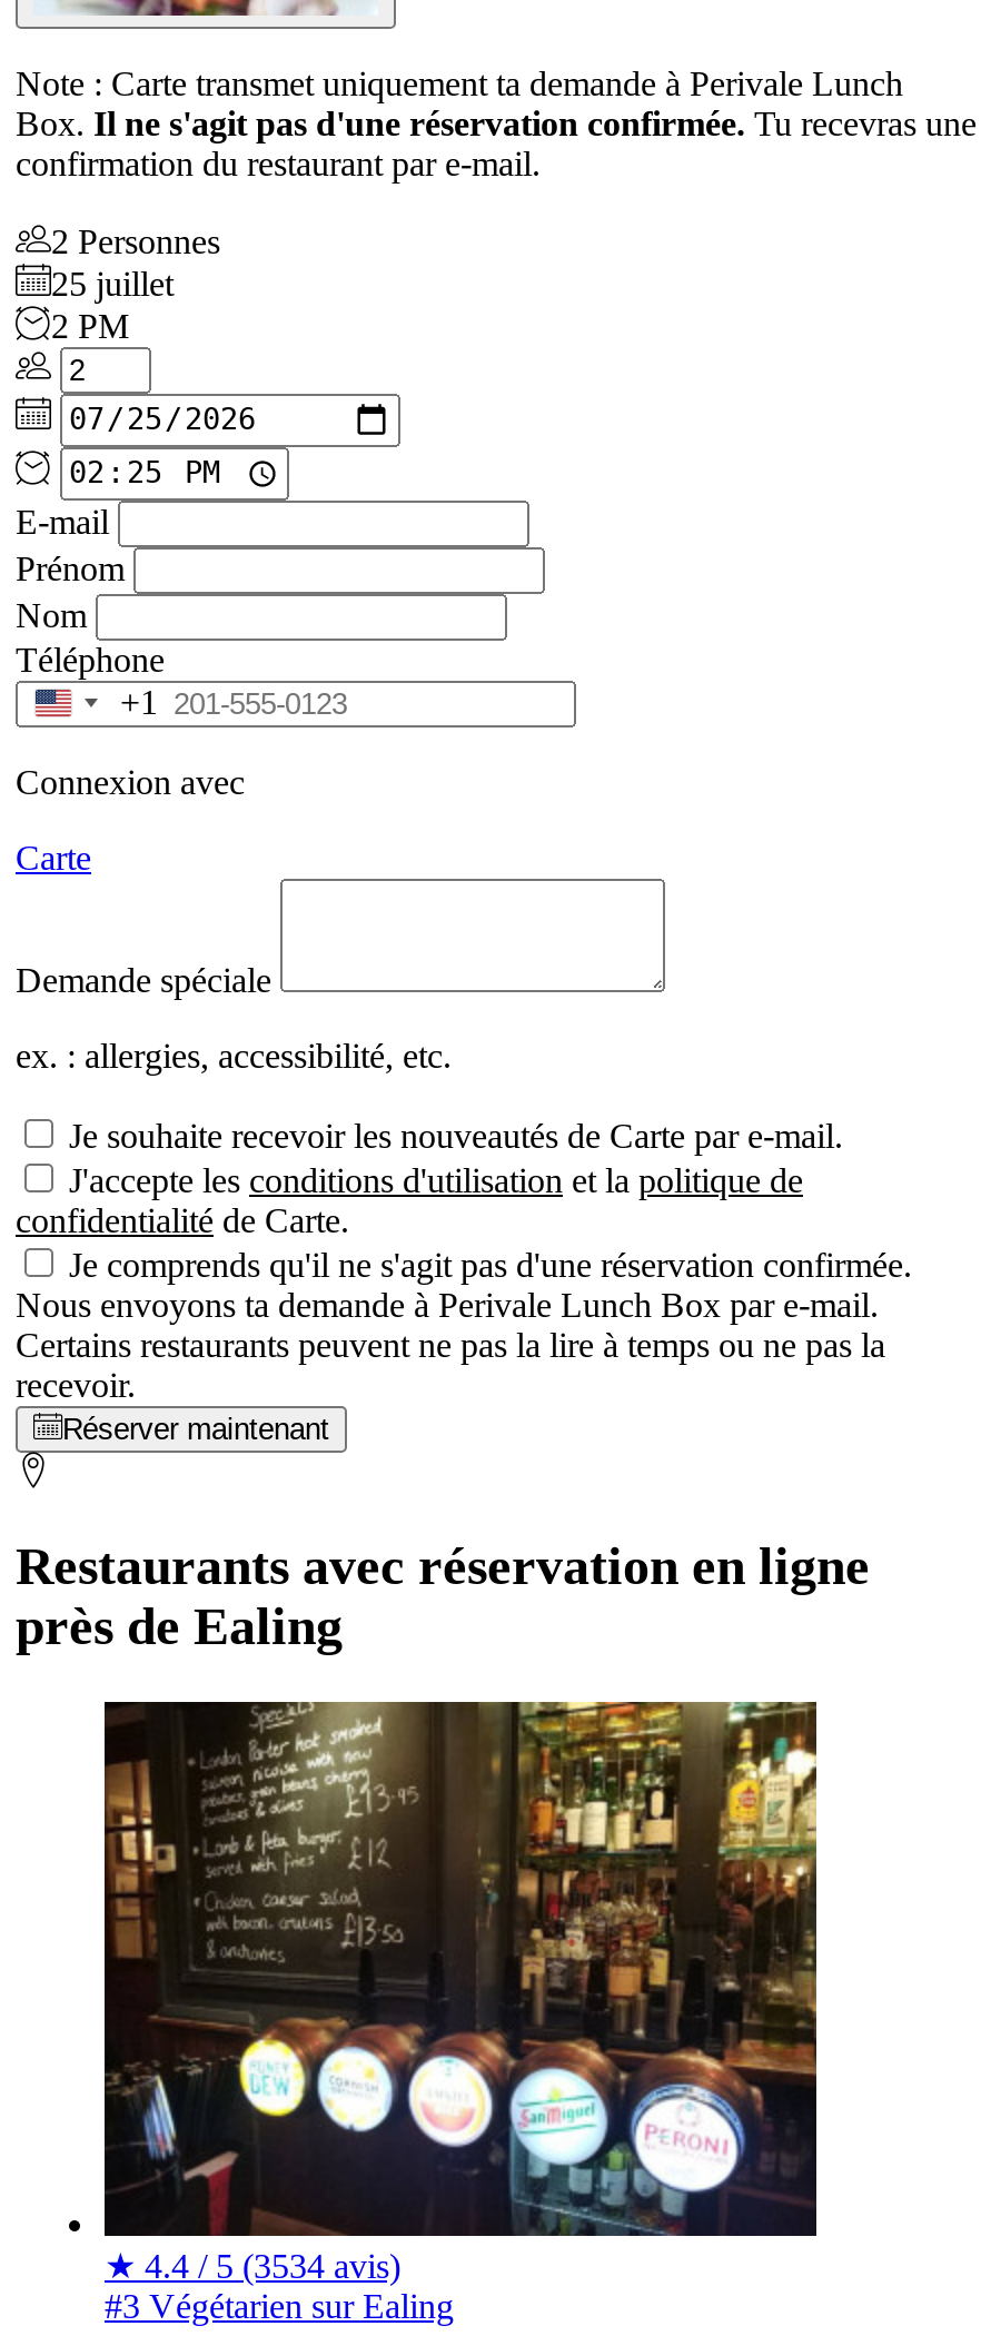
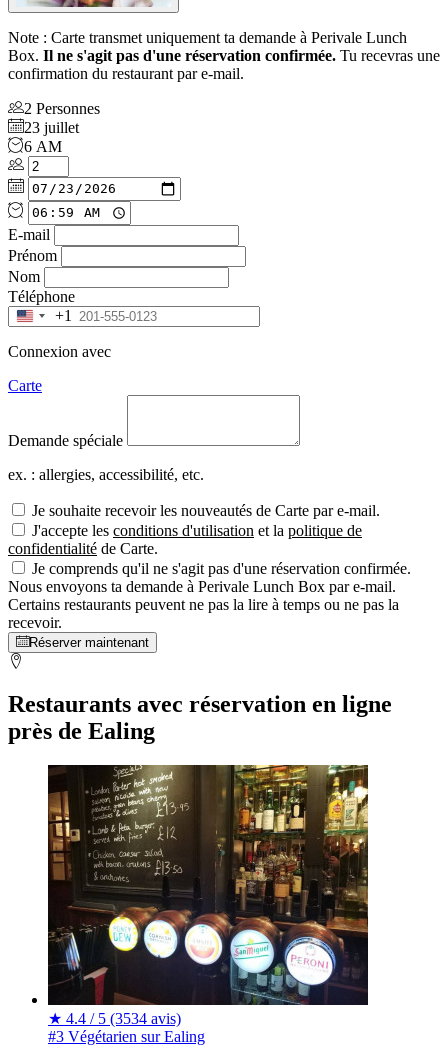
[51,264,174,344] 25 juillet | 2 PM -> [24,118,79,154] 23 juillet | 6 AM

